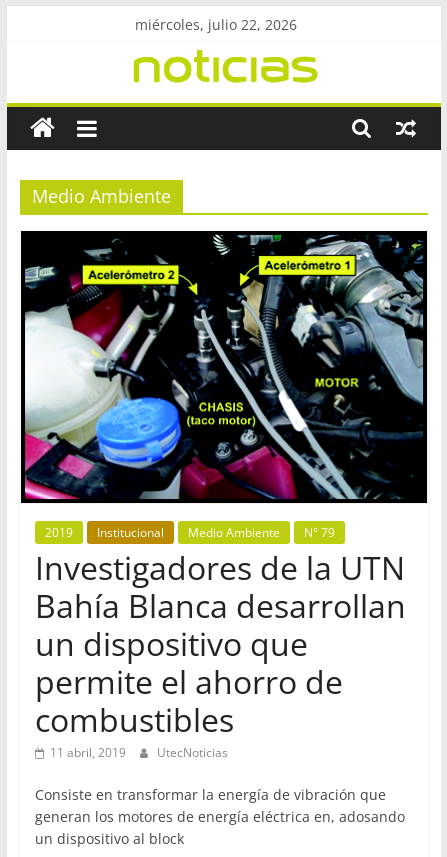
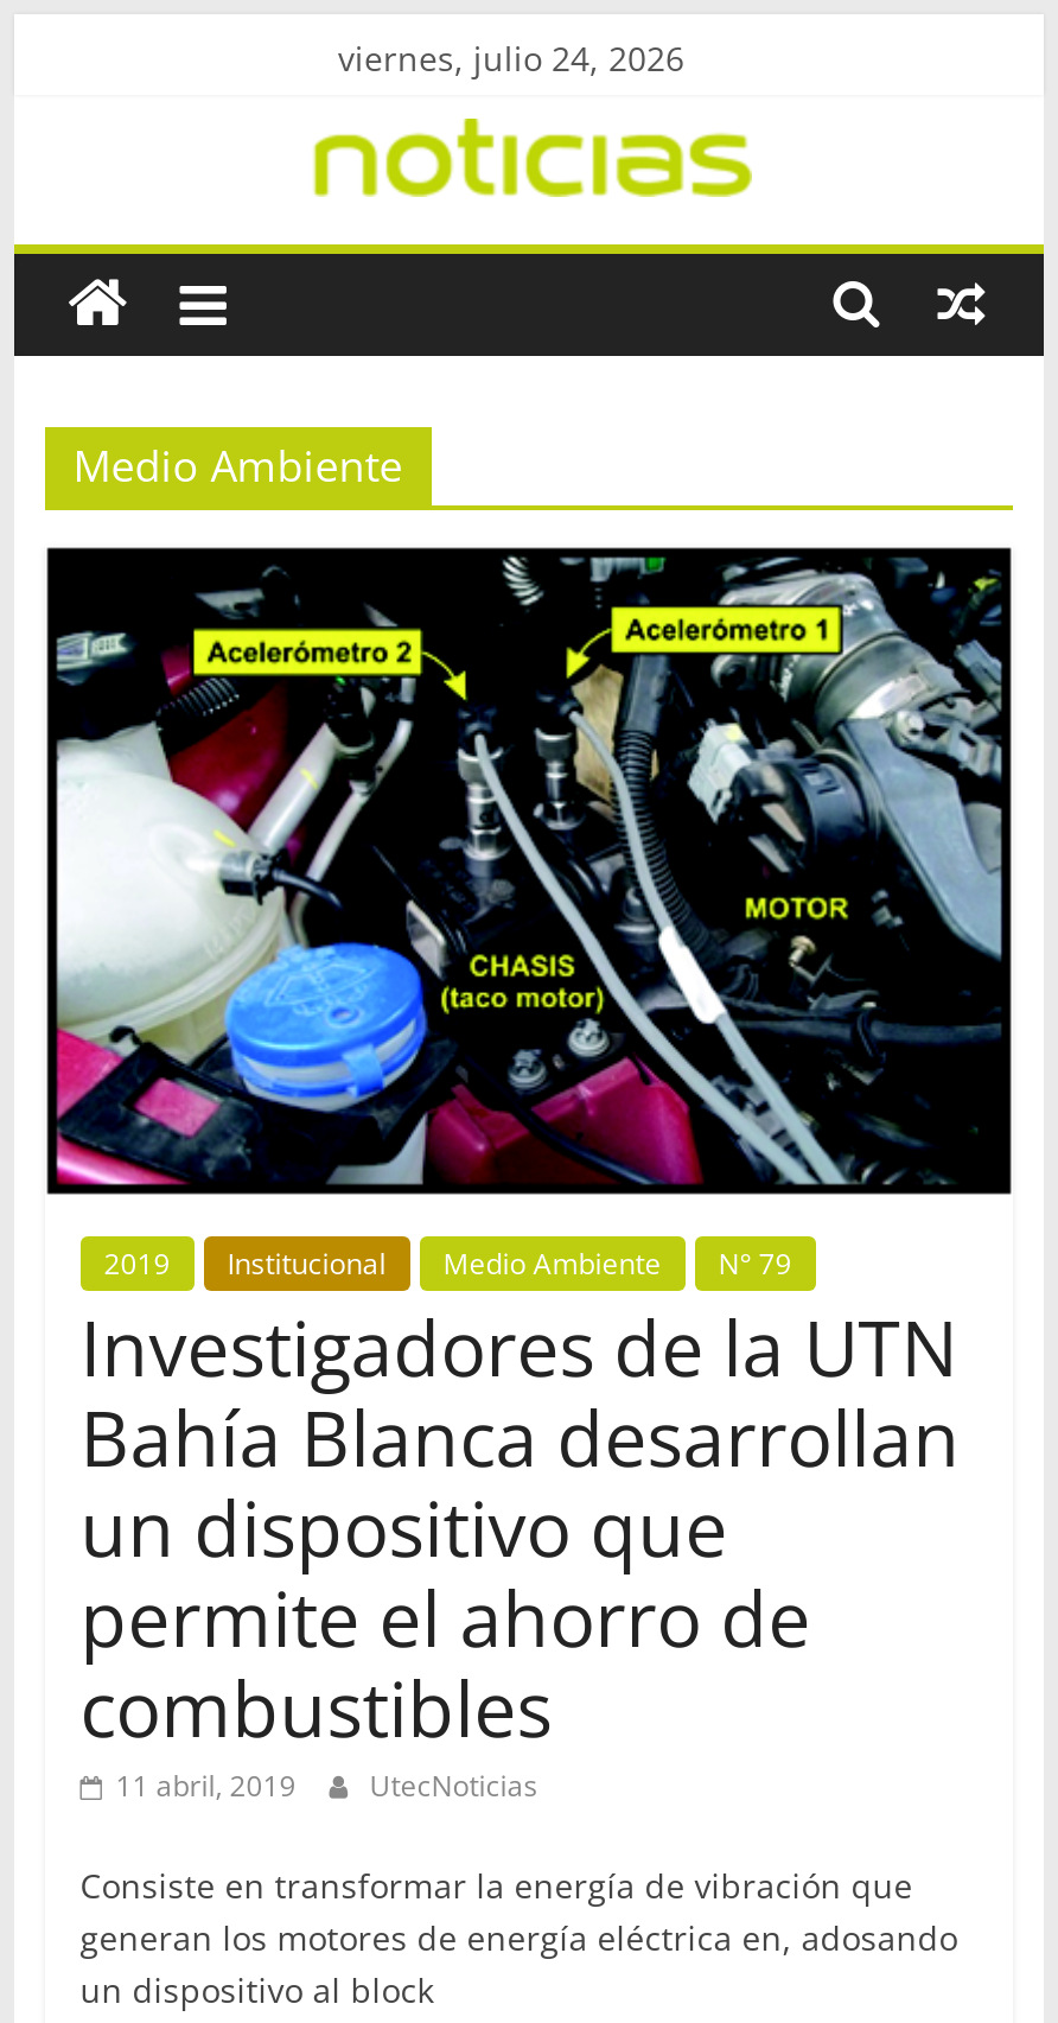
[135,15,297,34] miércoles, julio 22, 2026 -> [338,36,684,81] viernes, julio 24, 2026

